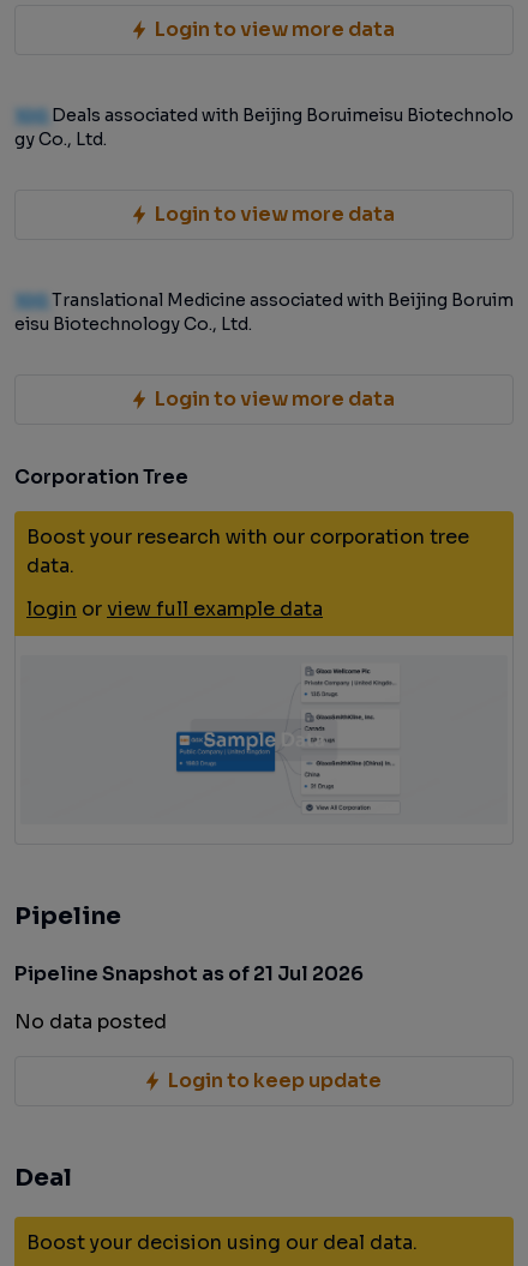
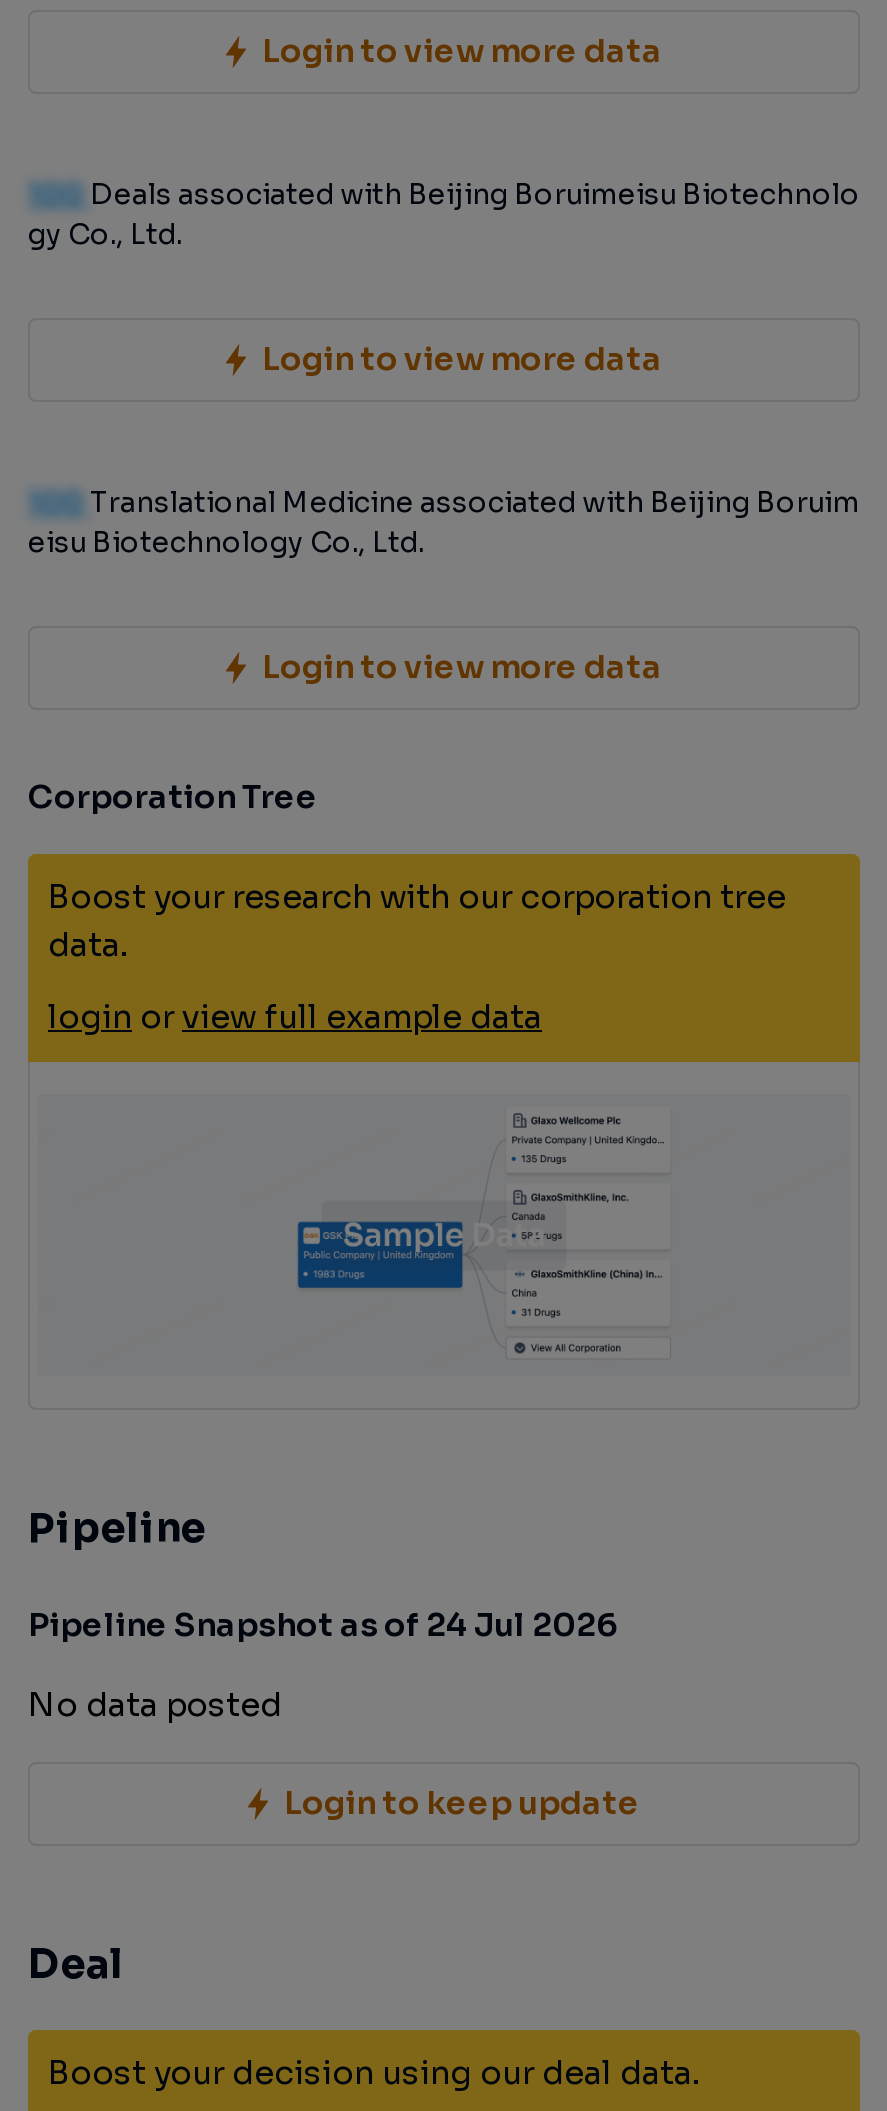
[14,961,364,986] Pipeline Snapshot as of 21 Jul 2026 -> [28,1604,618,1646] Pipeline Snapshot as of 24 Jul 2026

